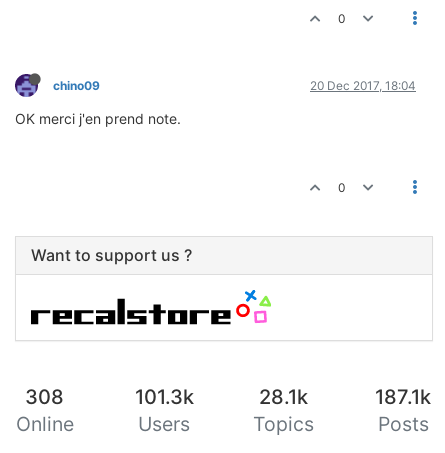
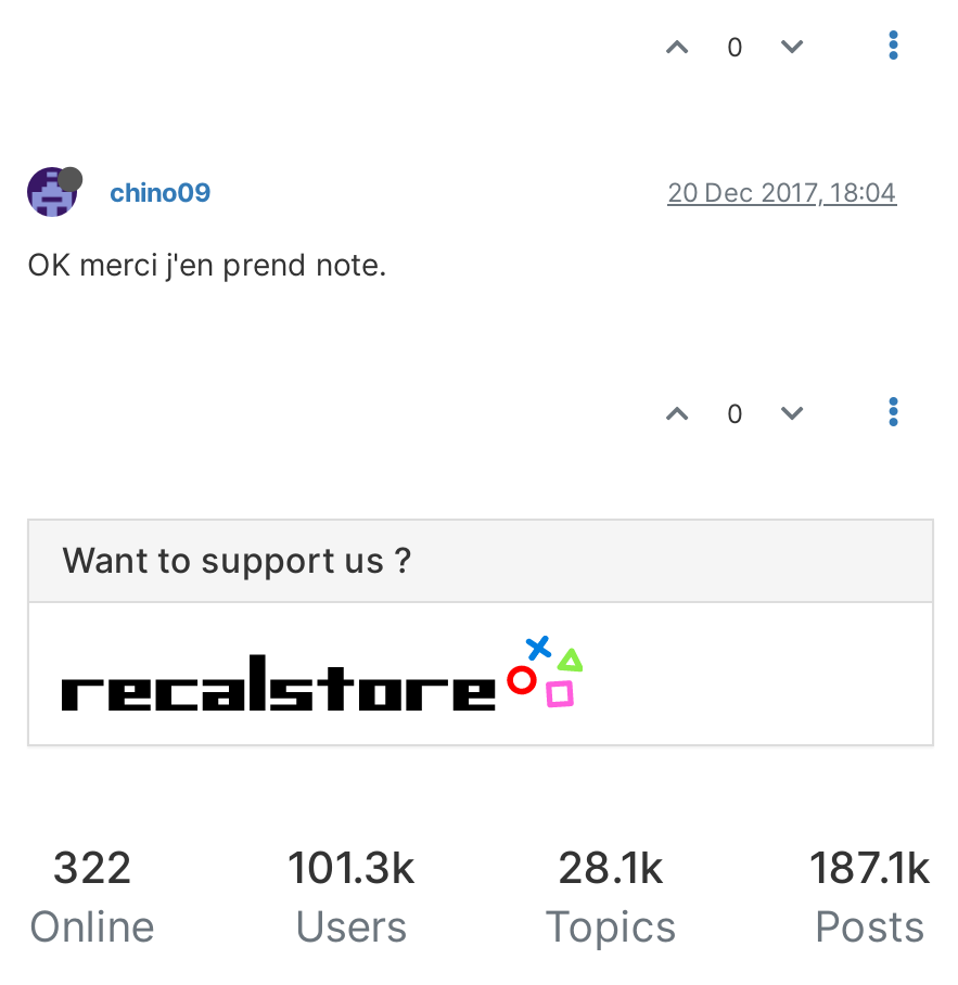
[25,385,64,409] 308 -> [51,843,132,895] 322

